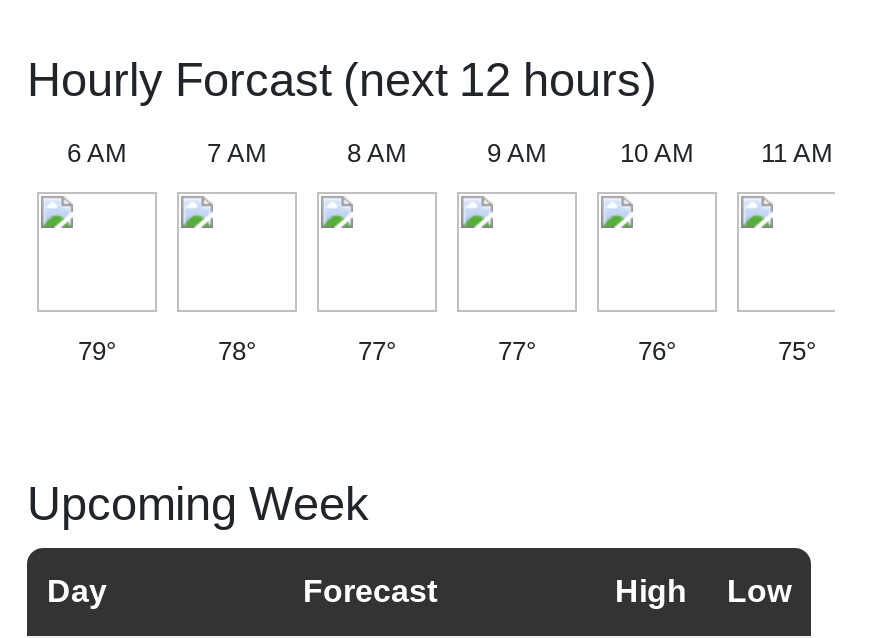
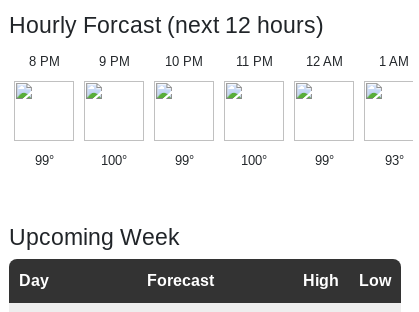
[67,138,833,168] 6 AM | 7 AM | 8 AM | 9 AM | 10 AM | 11 AM -> [28,54,409,69] 8 PM | 9 PM | 10 PM | 11 PM | 12 AM | 1 AM
[78,336,816,366] 79° | 78° | 77° | 77° | 76° | 75° -> [34,153,403,168] 99° | 100° | 99° | 100° | 99° | 93°

